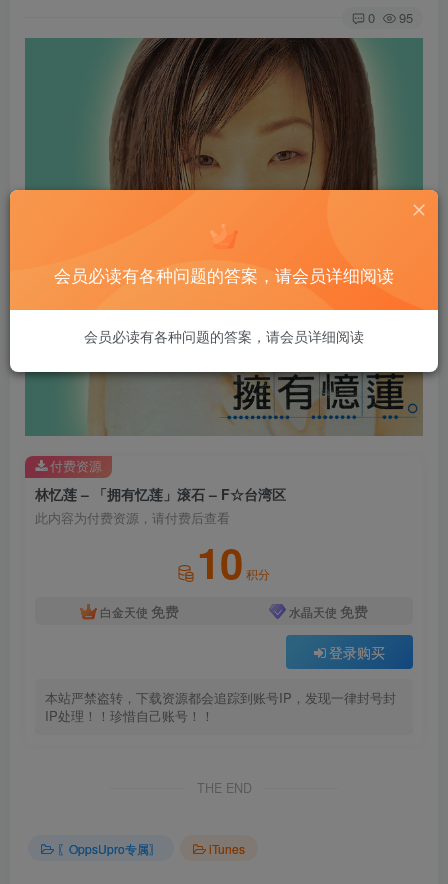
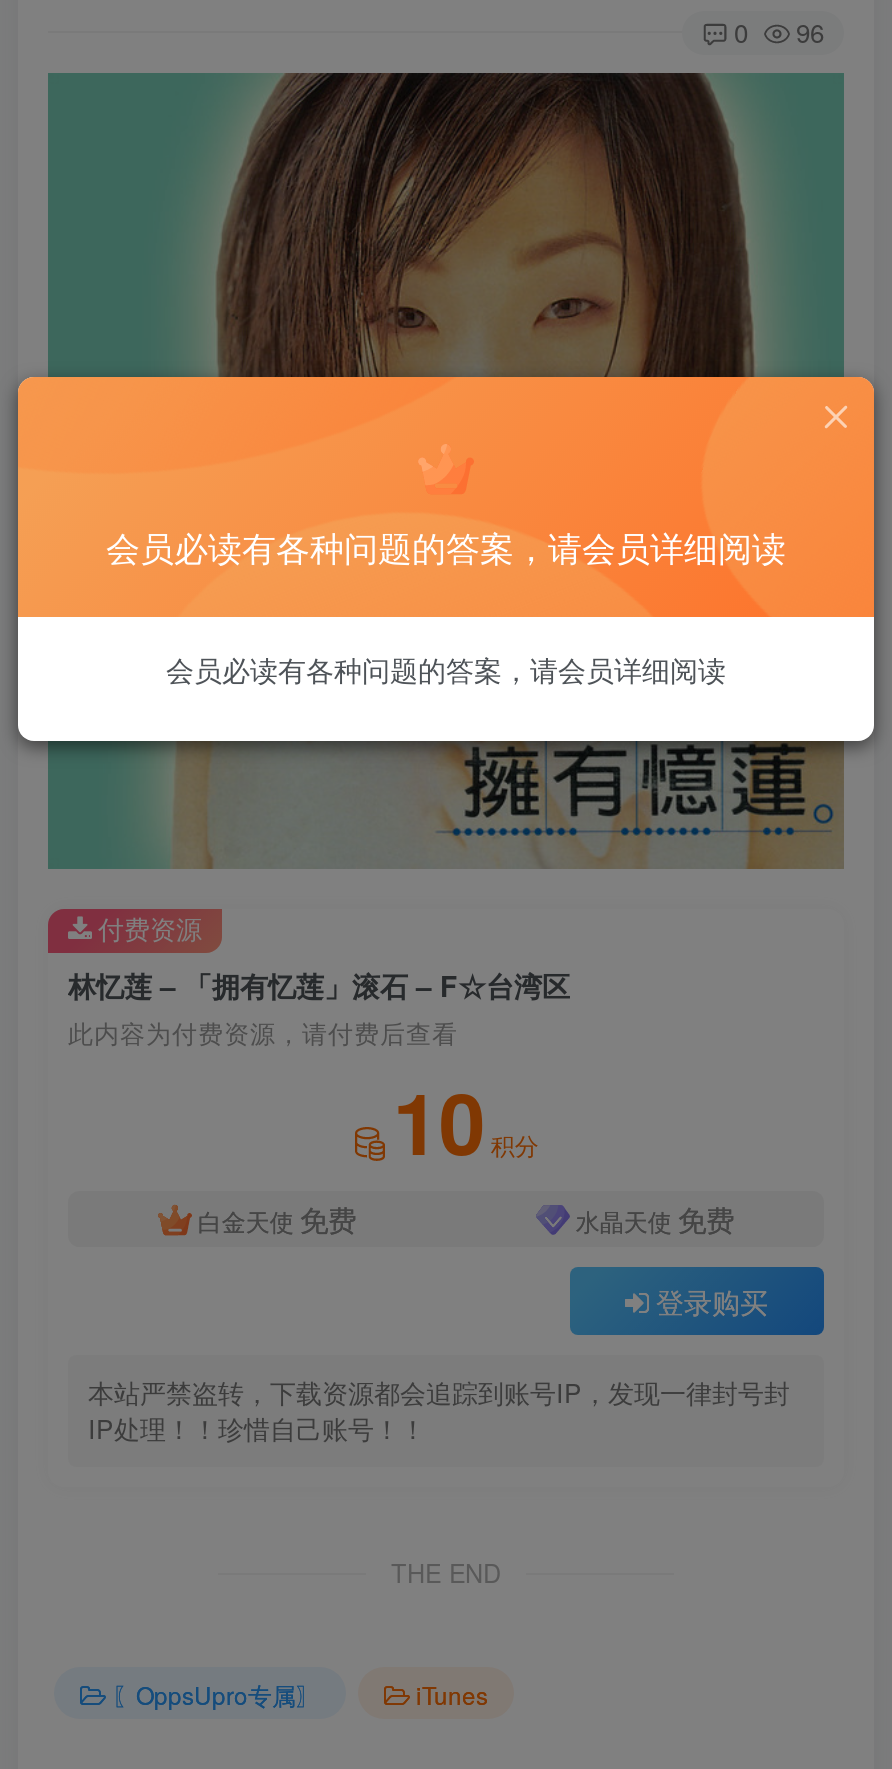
[368,8,413,27] 0 95 -> [734,13,824,51] 0 96

